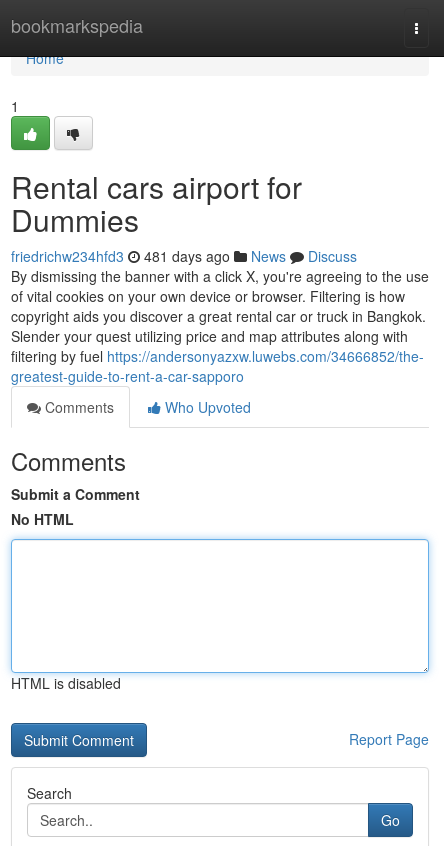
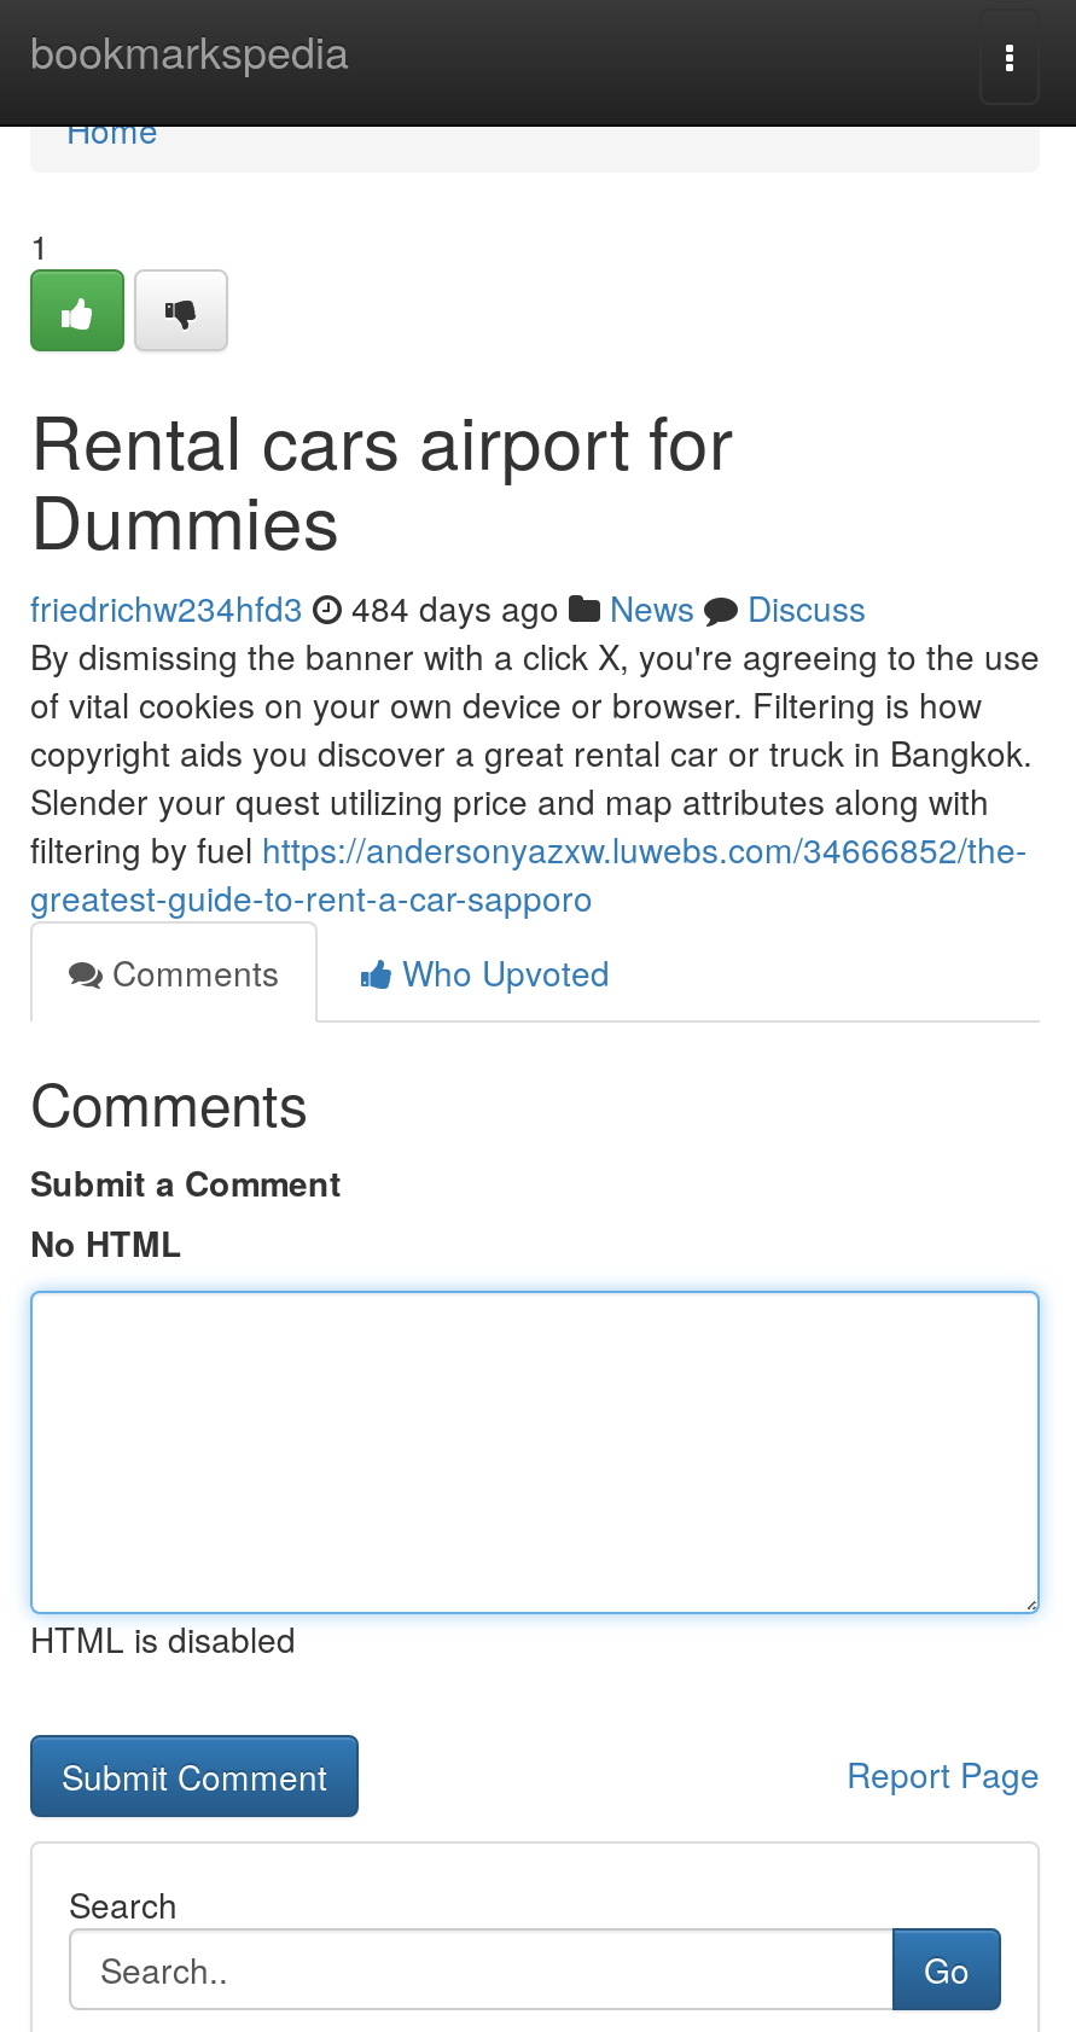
[11,246,357,266] friedrichw234hfd3 481 days ago News Discuss -> [30,583,866,631] friedrichw234hfd3 484 days ago News Discuss

